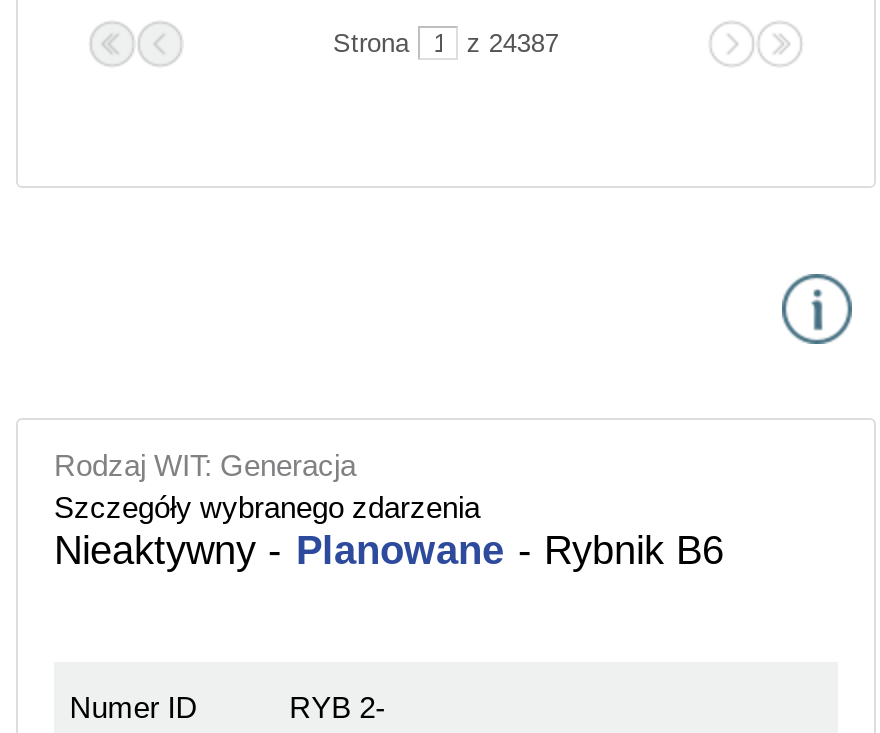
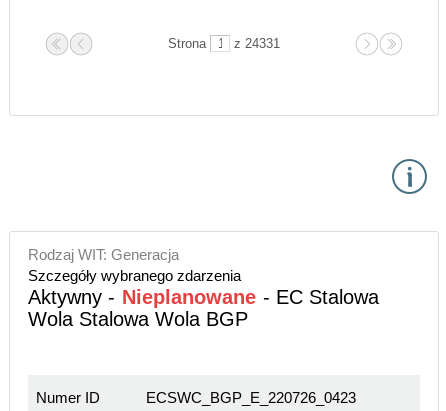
[333,28,559,58] Strona z 24387 -> [167,36,280,51] Strona z 24331
[54,528,724,572] Nieaktywny - Planowane - Rybnik B6 -> [28,286,379,330] Aktywny - Nieplanowane - EC Stalowa | Wola Stalowa Wola BGP
[289,690,385,724] RYB 2- -> [146,389,356,406] ECSWC_BGP_E_220726_0423

